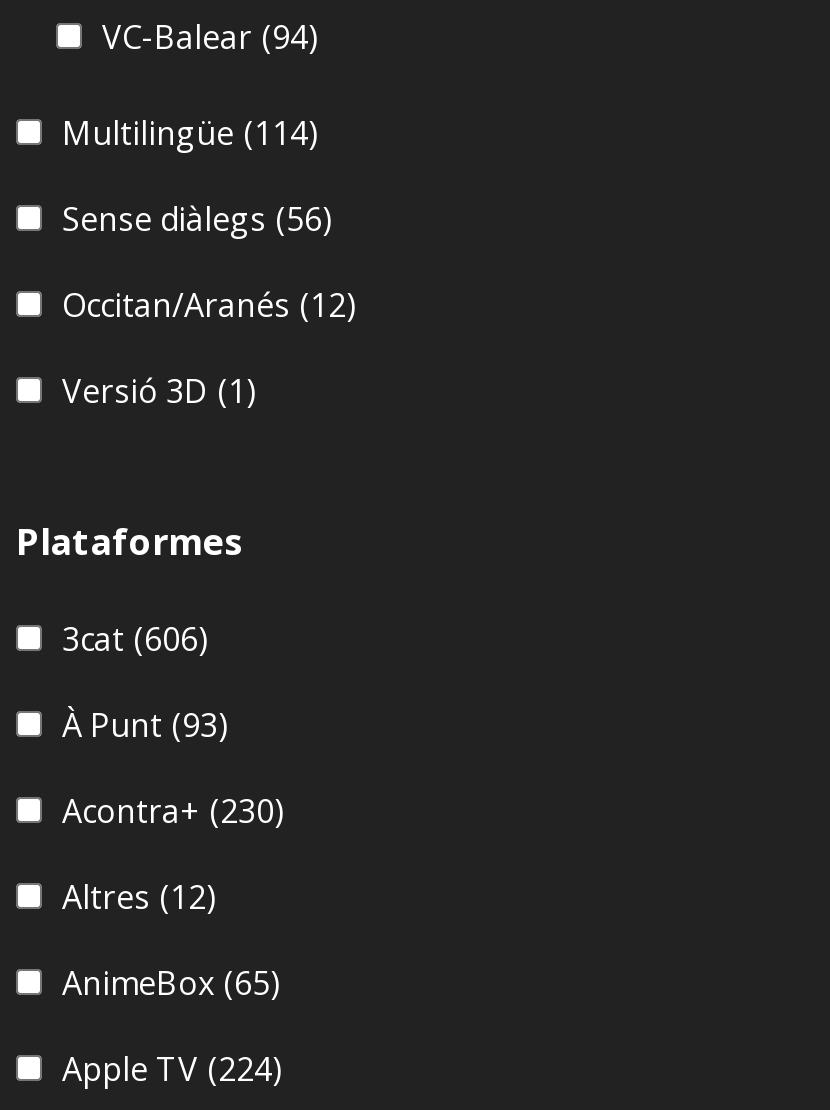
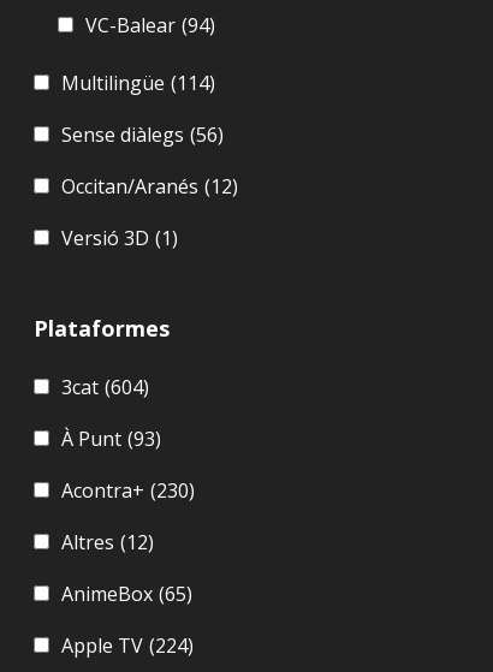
[62,617,208,661] 3cat (606) -> [61,374,149,400] 3cat (604)

